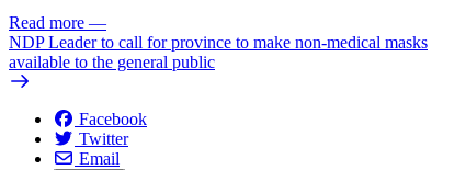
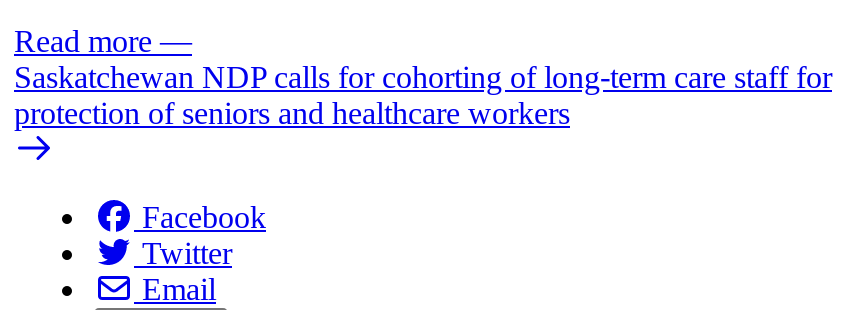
[9,33,428,71] NDP Leader to call for province to make non-medical masks | available to the general public -> [14,60,832,130] Saskatchewan NDP calls for cohorting of long-term care staff for | protection of seniors and healthcare workers

